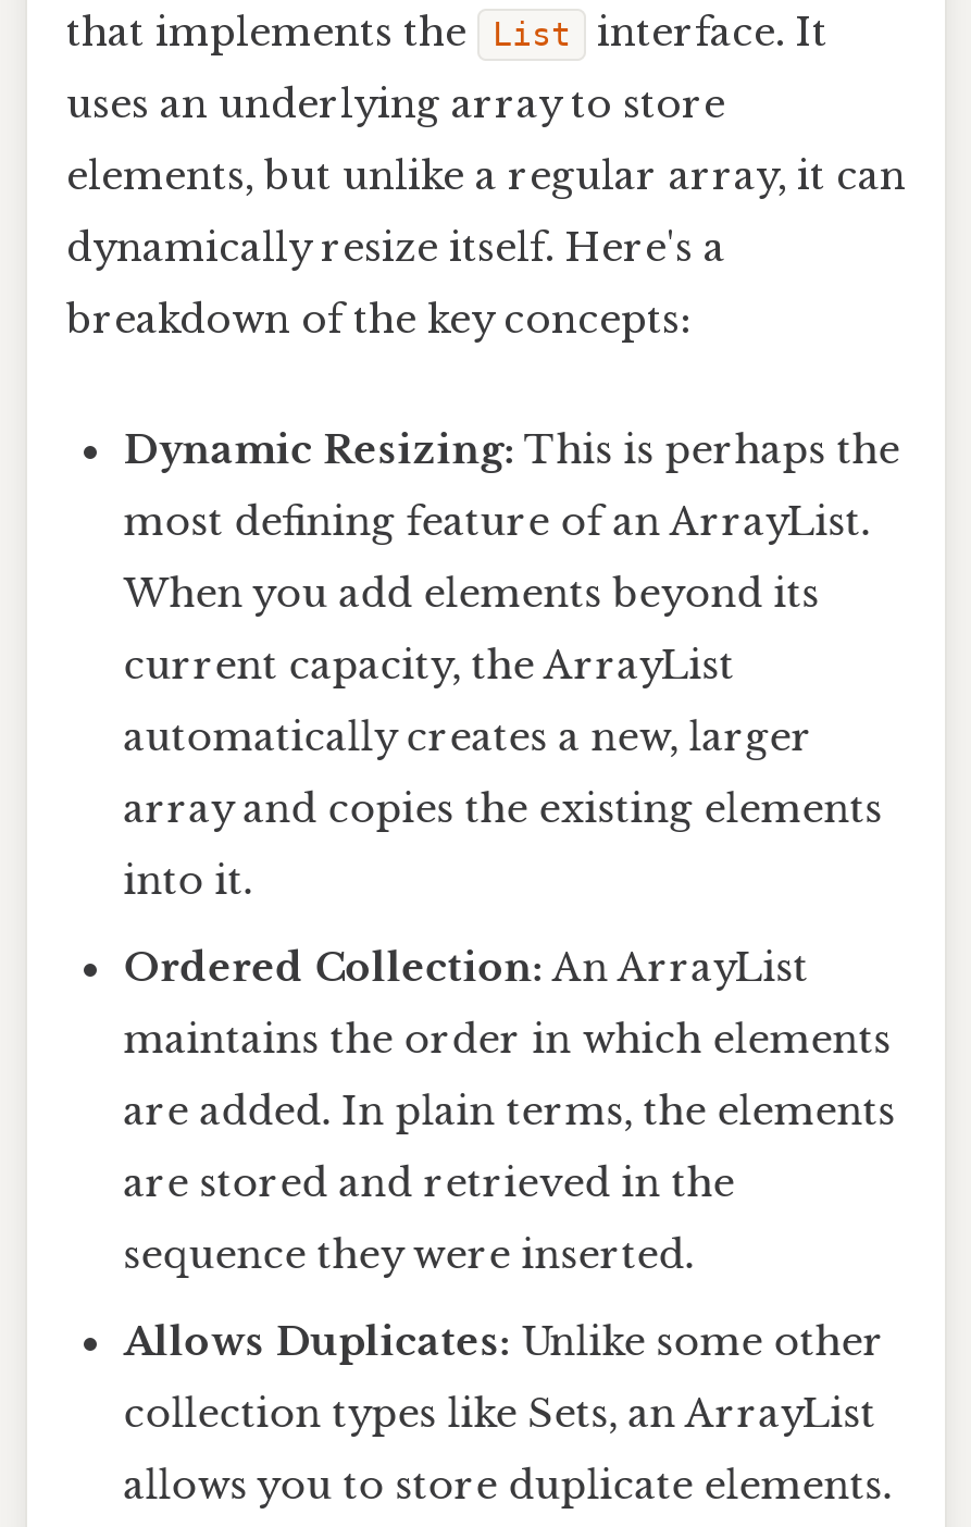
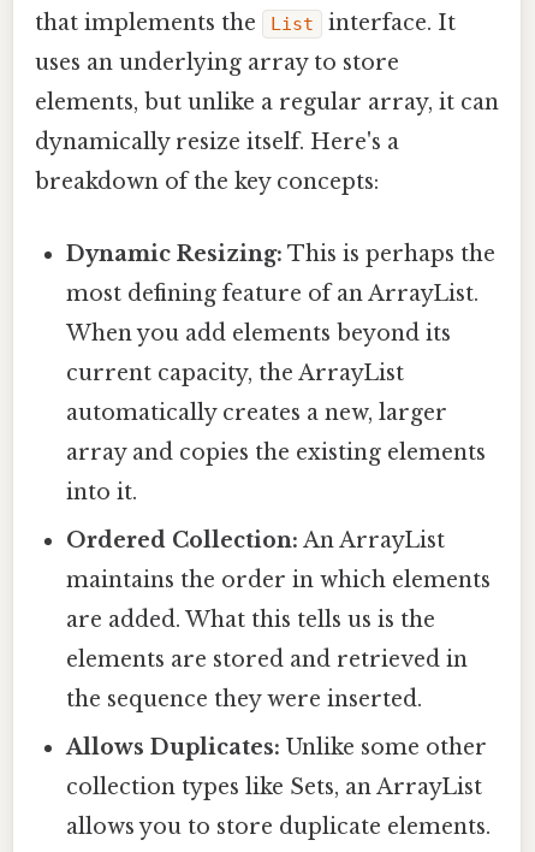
[123,1087,895,1135] are added. In plain terms, the elements -> [66,606,435,633] are added. What this tells us is the
[123,1159,734,1207] are stored and retrieved in the -> [66,646,468,672] elements are stored and retrieved in
[123,1231,693,1278] sequence they were inserted. -> [66,686,422,712] the sequence they were inserted.

